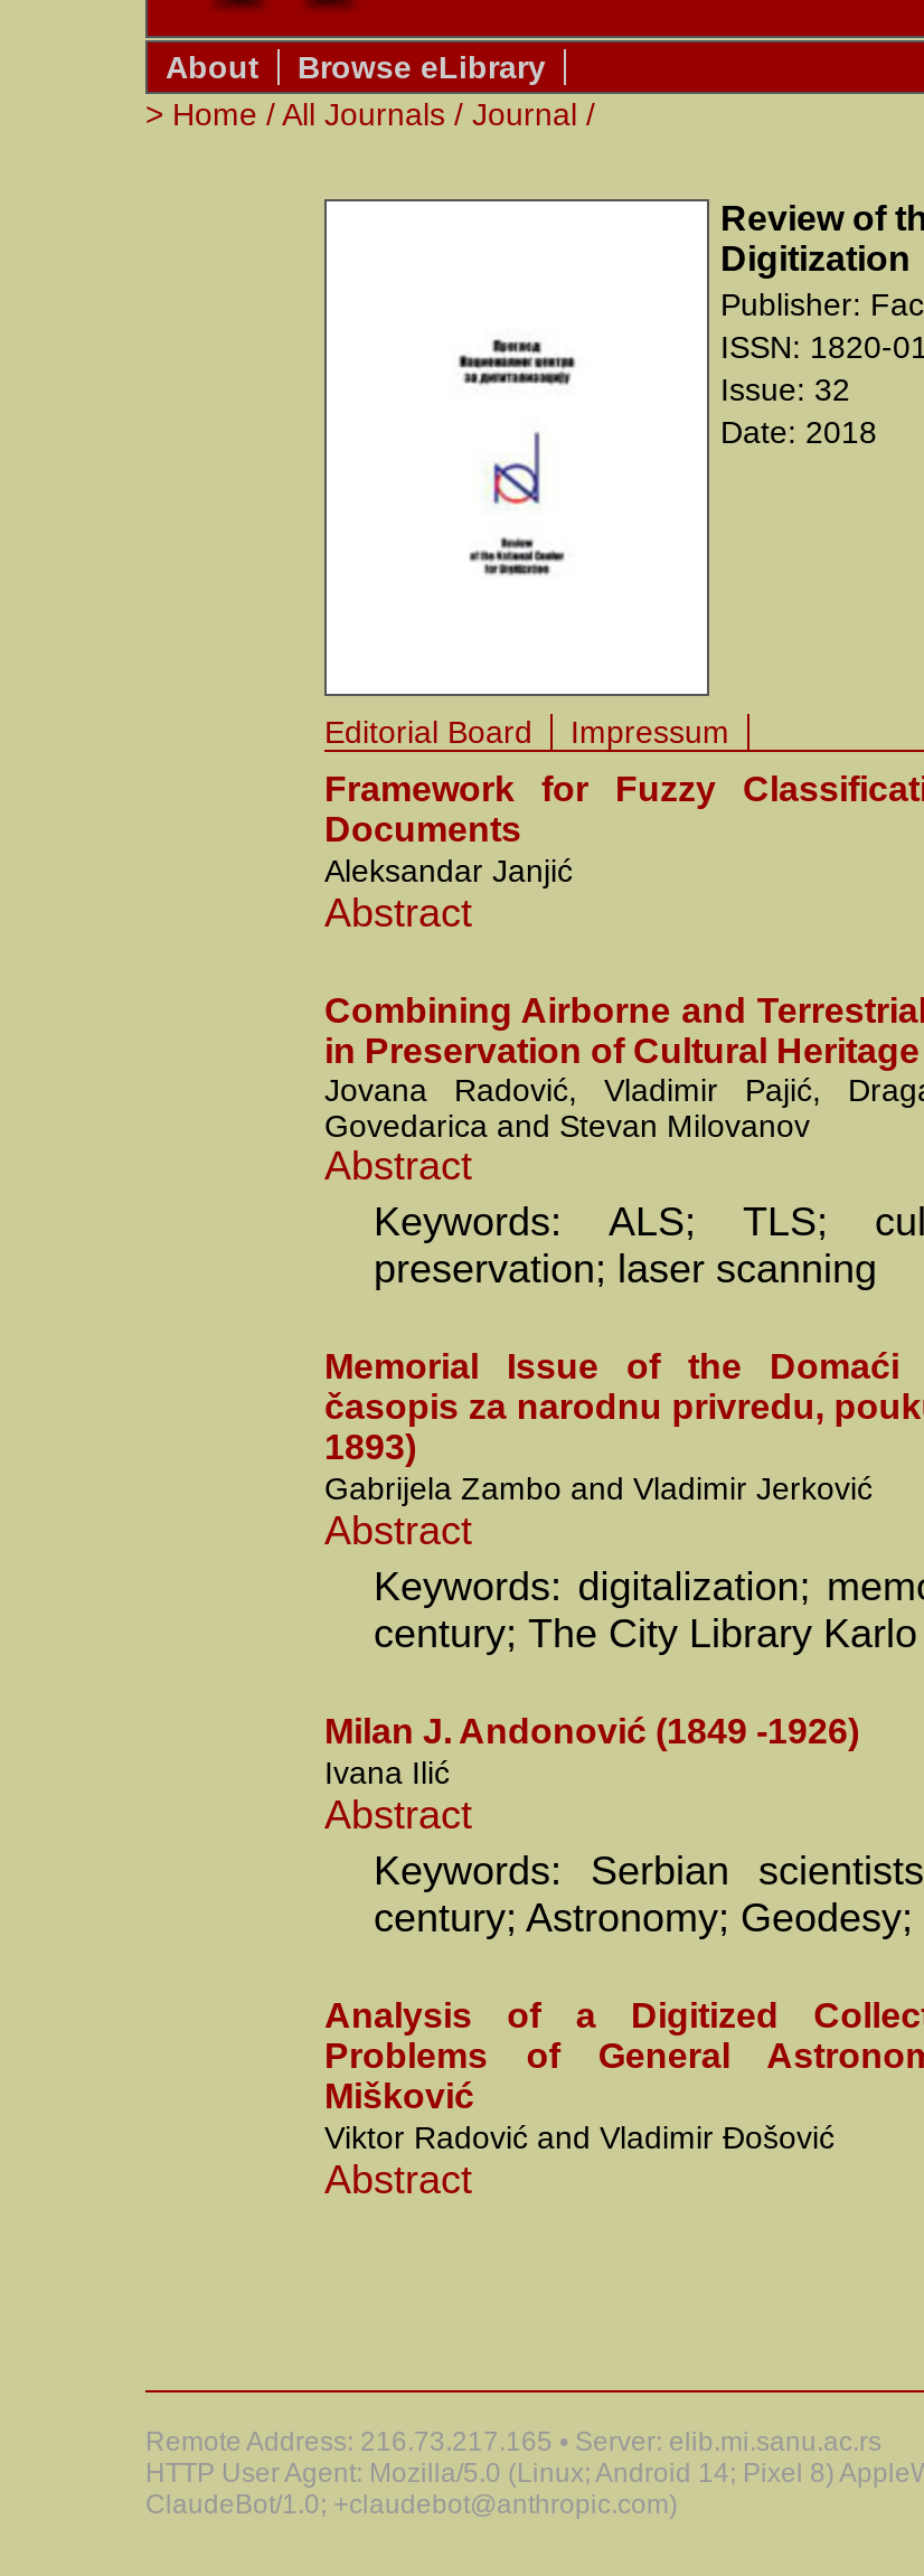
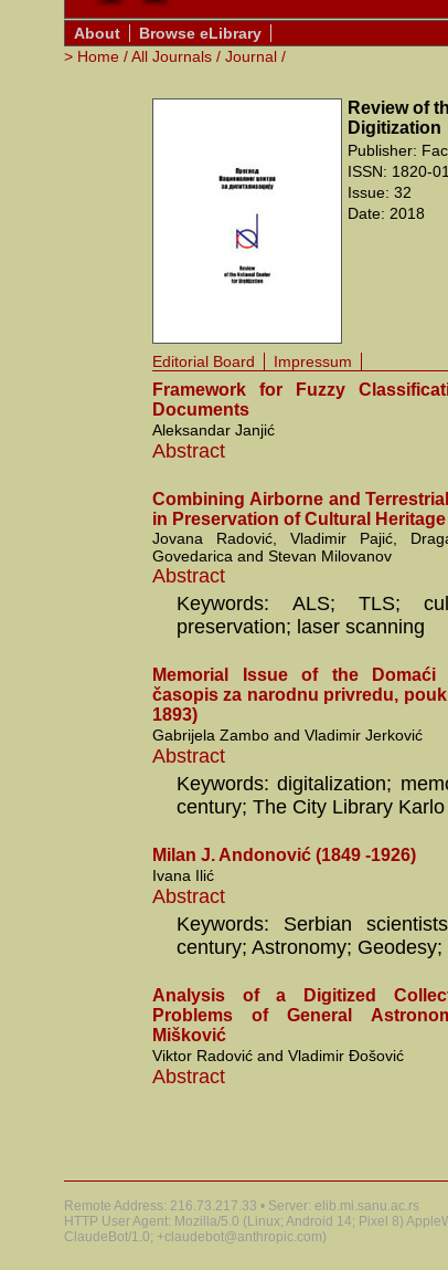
[145,2426,881,2457] Remote Address: 216.73.217.165 • Server: elib.mi.sanu.ac.rs -> [64,1198,419,1214] Remote Address: 216.73.217.33 • Server: elib.mi.sanu.ac.rs

